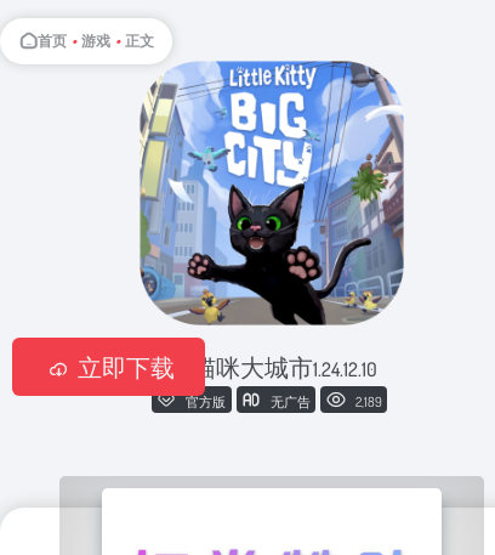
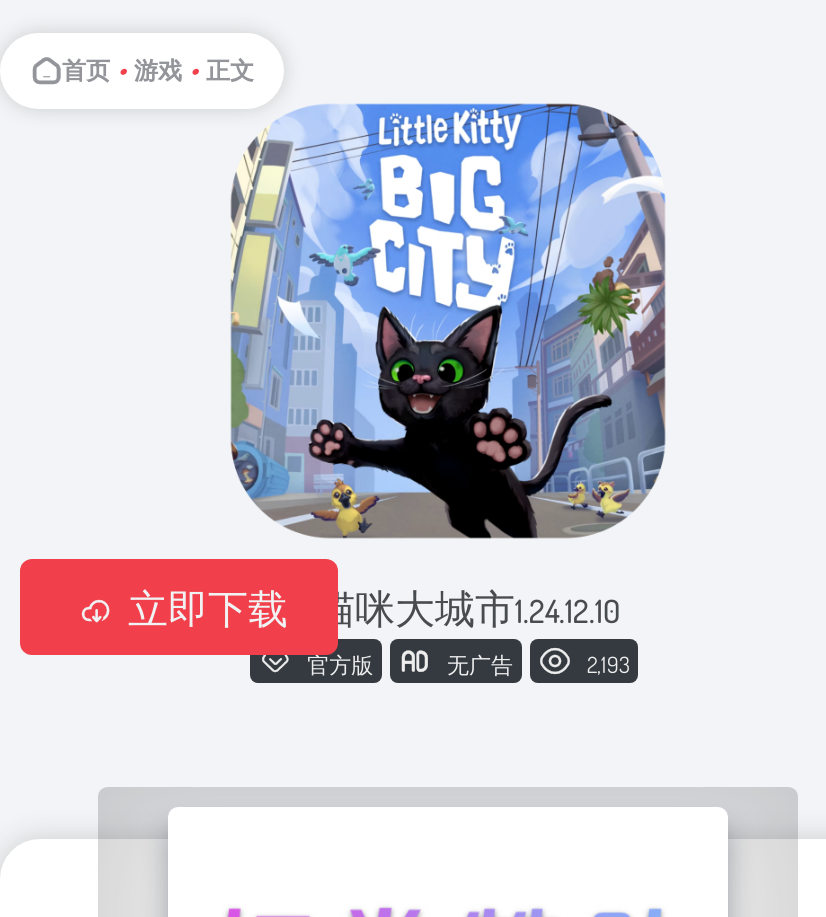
[355,392,382,410] 2,189 -> [587,649,629,679] 2,193

